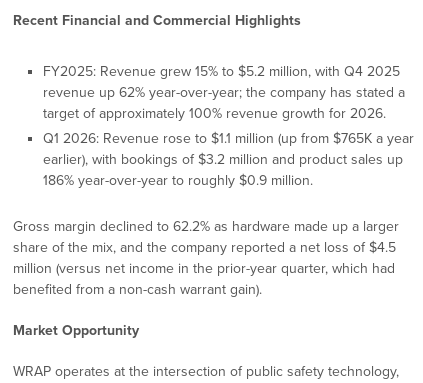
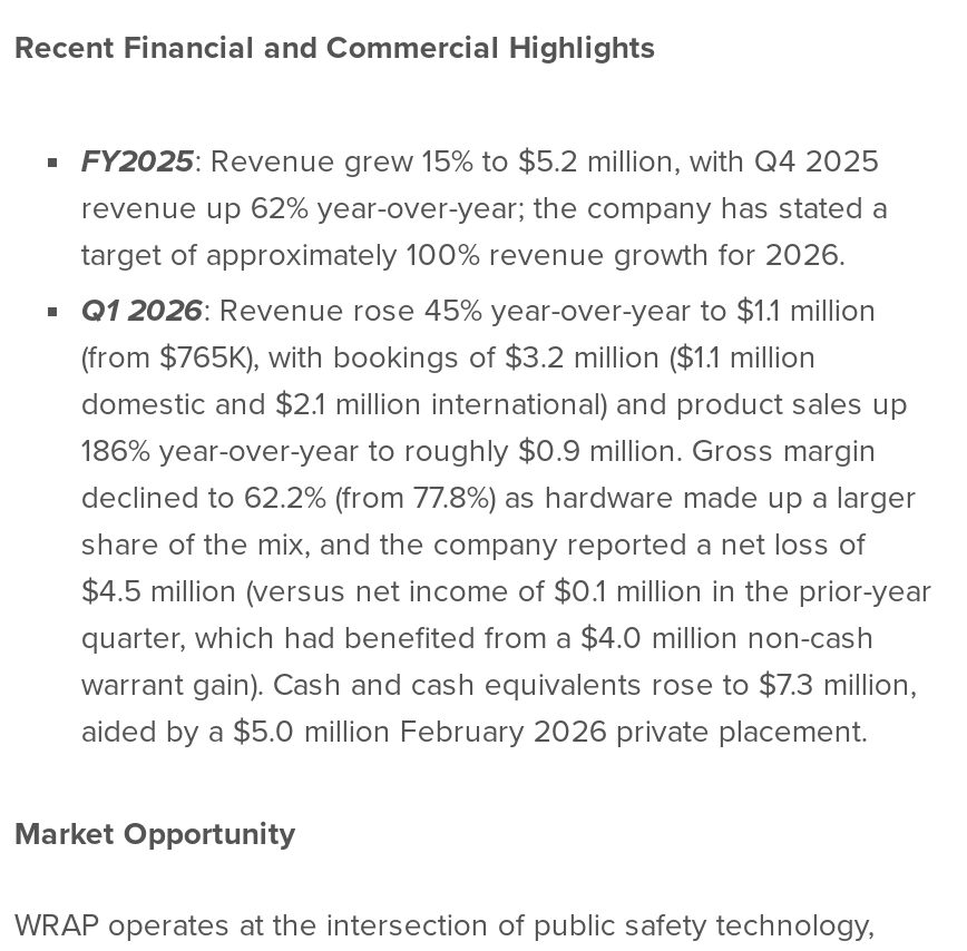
[13,130,414,298] Q1 2026: Revenue rose to $1.1 million (up from $765K a year | earlier), with bookings of $3.2 million and product sales up | 186% year-over-year to roughly $0.9 million. | Gross margin declined to 62.2% as hardware made up a larger | share of the mix, and the company reported a net loss of $4.5 | million (versus net income in the prior-year quarter, which had | benefited from a non-cash warrant gain). -> [81,292,932,751] Q1 2026: Revenue rose 45% year-over-year to $1.1 million | (from $765K), with bookings of $3.2 million ($1.1 million | domestic and $2.1 million international) and product sales up | 186% year-over-year to roughly $0.9 million. Gross margin | declined to 62.2% (from 77.8%) as hardware made up a larger | share of the mix, and the company reported a net loss of | $4.5 million (versus net income of $0.1 million in the prior-year | quarter, which had benefited from a $4.0 million non-cash | warrant gain). Cash and cash equivalents rose to $7.3 million, | aided by a $5.0 million February 2026 private placement.

